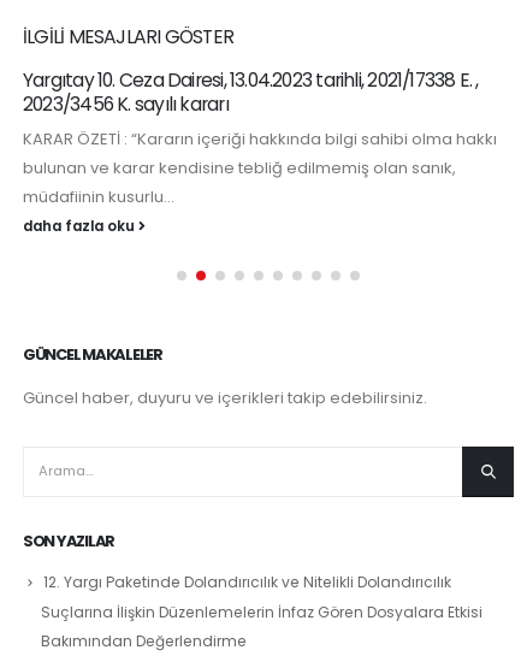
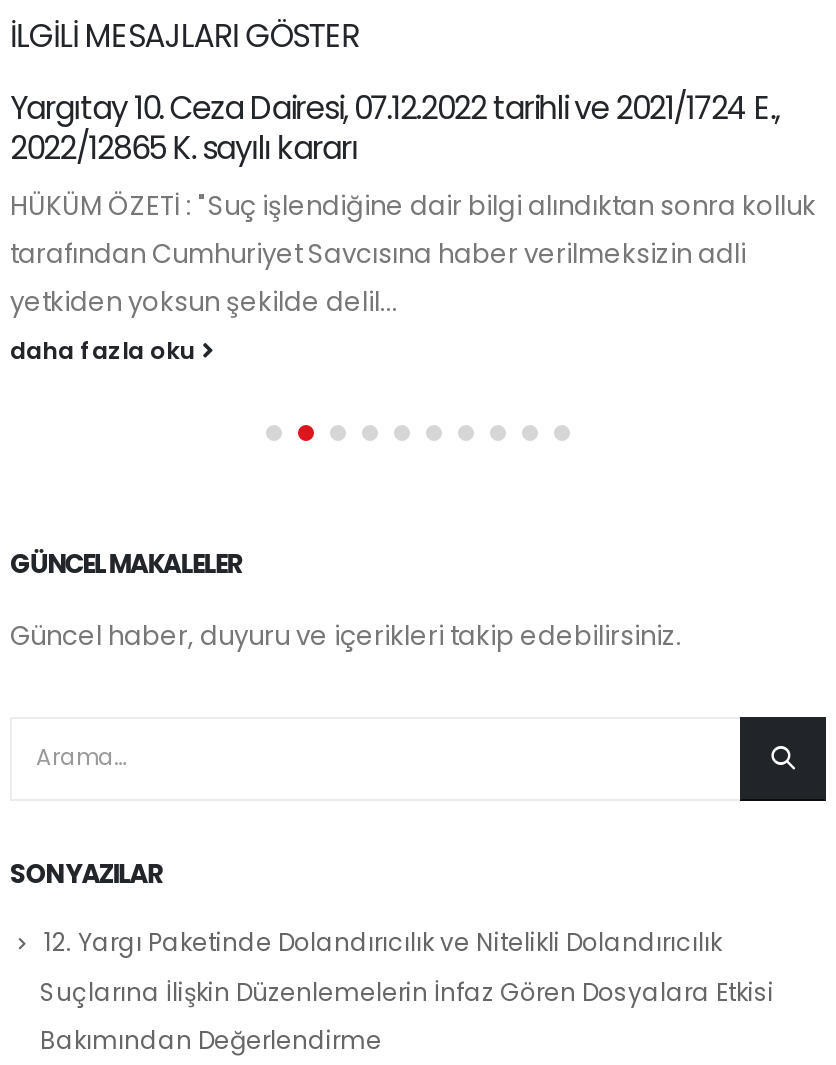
[23,67,497,208] Yargıtay 10. Ceza Dairesi, 13.04.2023 tarihli, 2021/17338 E. , | 2023/3456 K. sayılı kararı | KARAR ÖZETİ : “Kararın içeriği hakkında bilgi sahibi olma hakkı | bulunan ve karar kendisine tebliğ edilmemiş olan sanık, | müdafiinin kusurlu... -> [10,86,816,320] Yargıtay 10. Ceza Dairesi, 07.12.2022 tarihli ve 2021/1724 E., | 2022/12865 K. sayılı kararı | HÜKÜM ÖZETİ : "Suç işlendiğine dair bilgi alındıktan sonra kolluk | tarafından Cumhuriyet Savcısına haber verilmeksizin adli | yetkiden yoksun şekilde delil...

